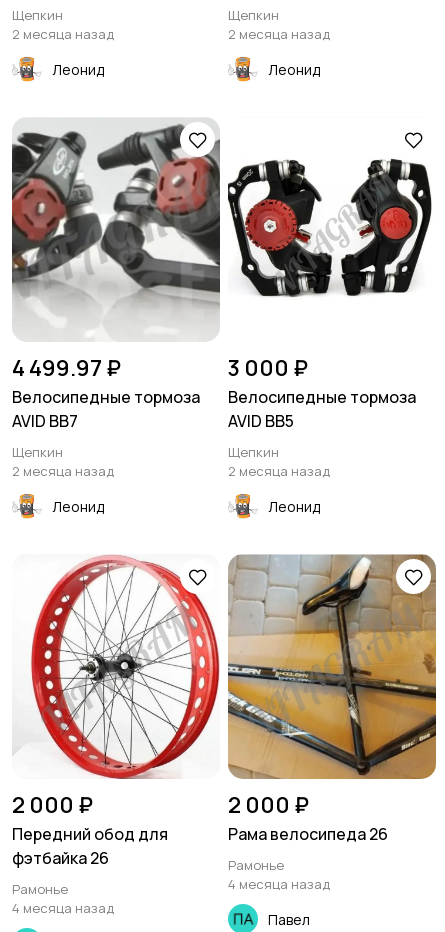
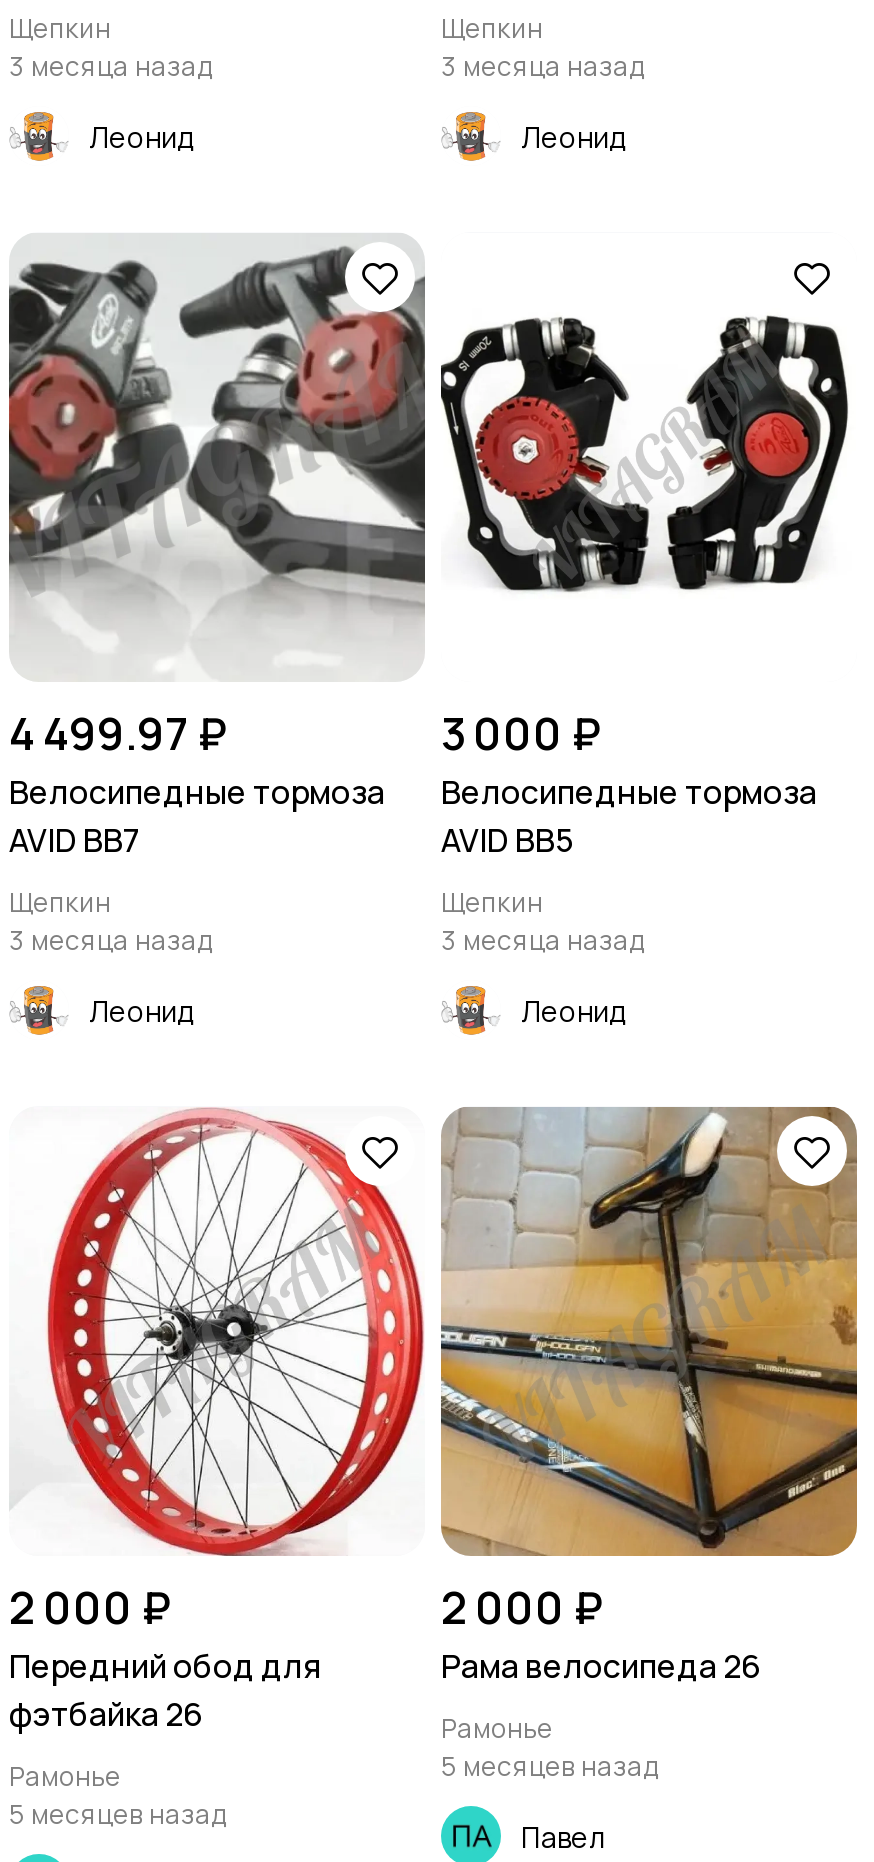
[12,25,114,43] 2 месяца назад -> [9,48,213,84] 3 месяца назад
[228,25,330,43] 2 месяца назад -> [441,48,645,84] 3 месяца назад
[12,462,114,480] 2 месяца назад -> [9,922,213,958] 3 месяца назад
[228,462,330,480] 2 месяца назад -> [441,922,645,958] 3 месяца назад
[228,875,330,893] 4 месяца назад -> [441,1748,659,1784] 5 месяцев назад
[12,899,114,917] 4 месяца назад -> [9,1796,227,1832] 5 месяцев назад

